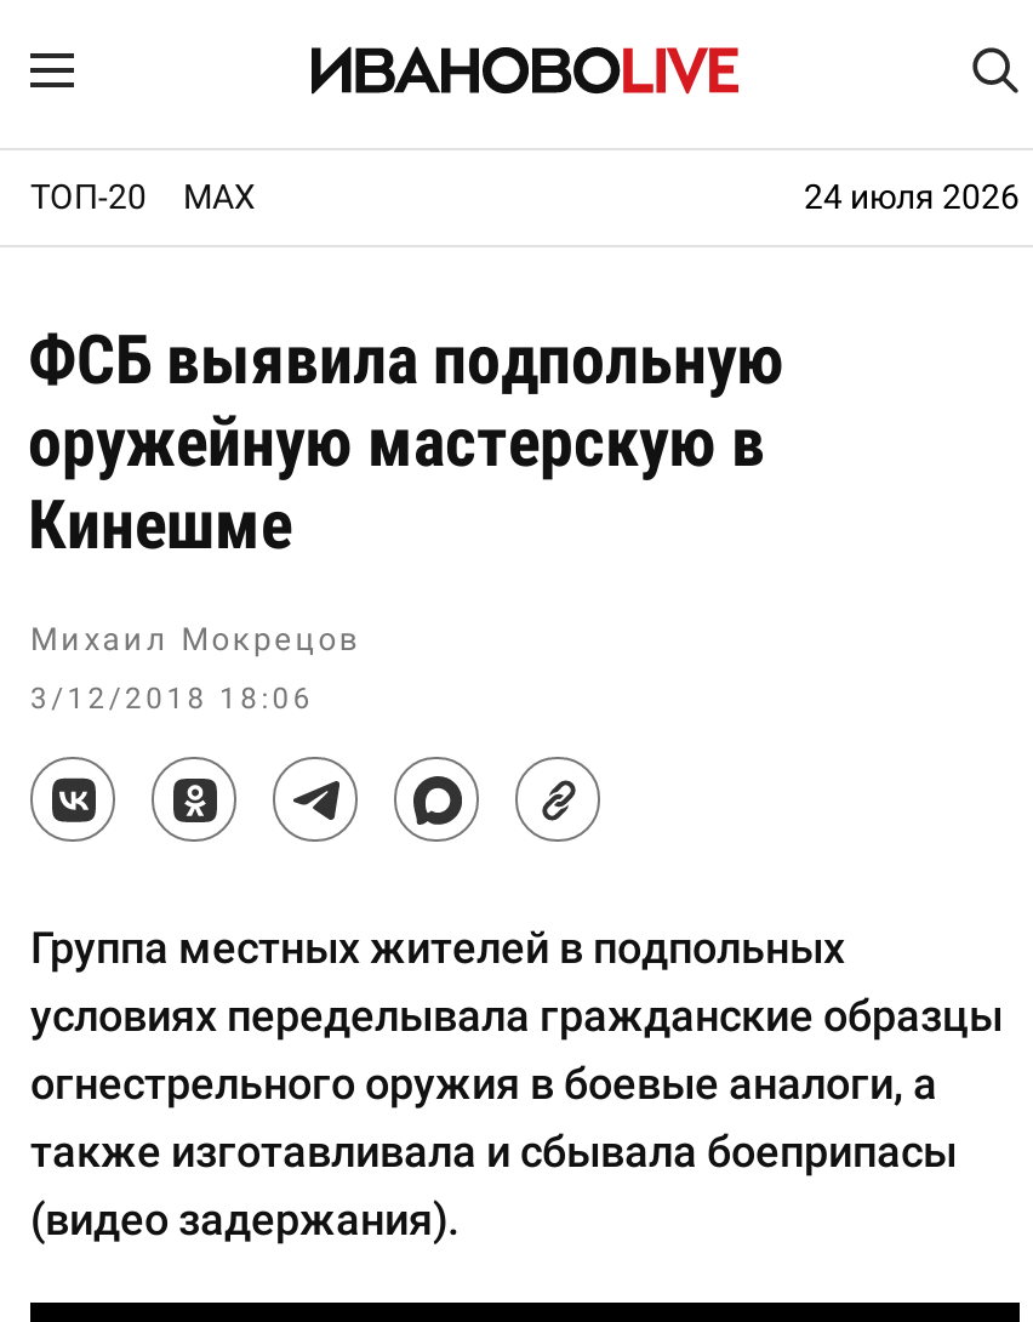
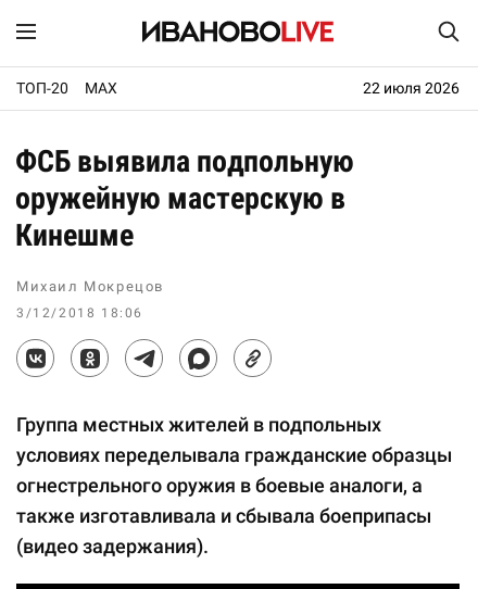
[804,177,1020,216] 24 июля 2026 -> [363,79,460,97] 22 июля 2026

